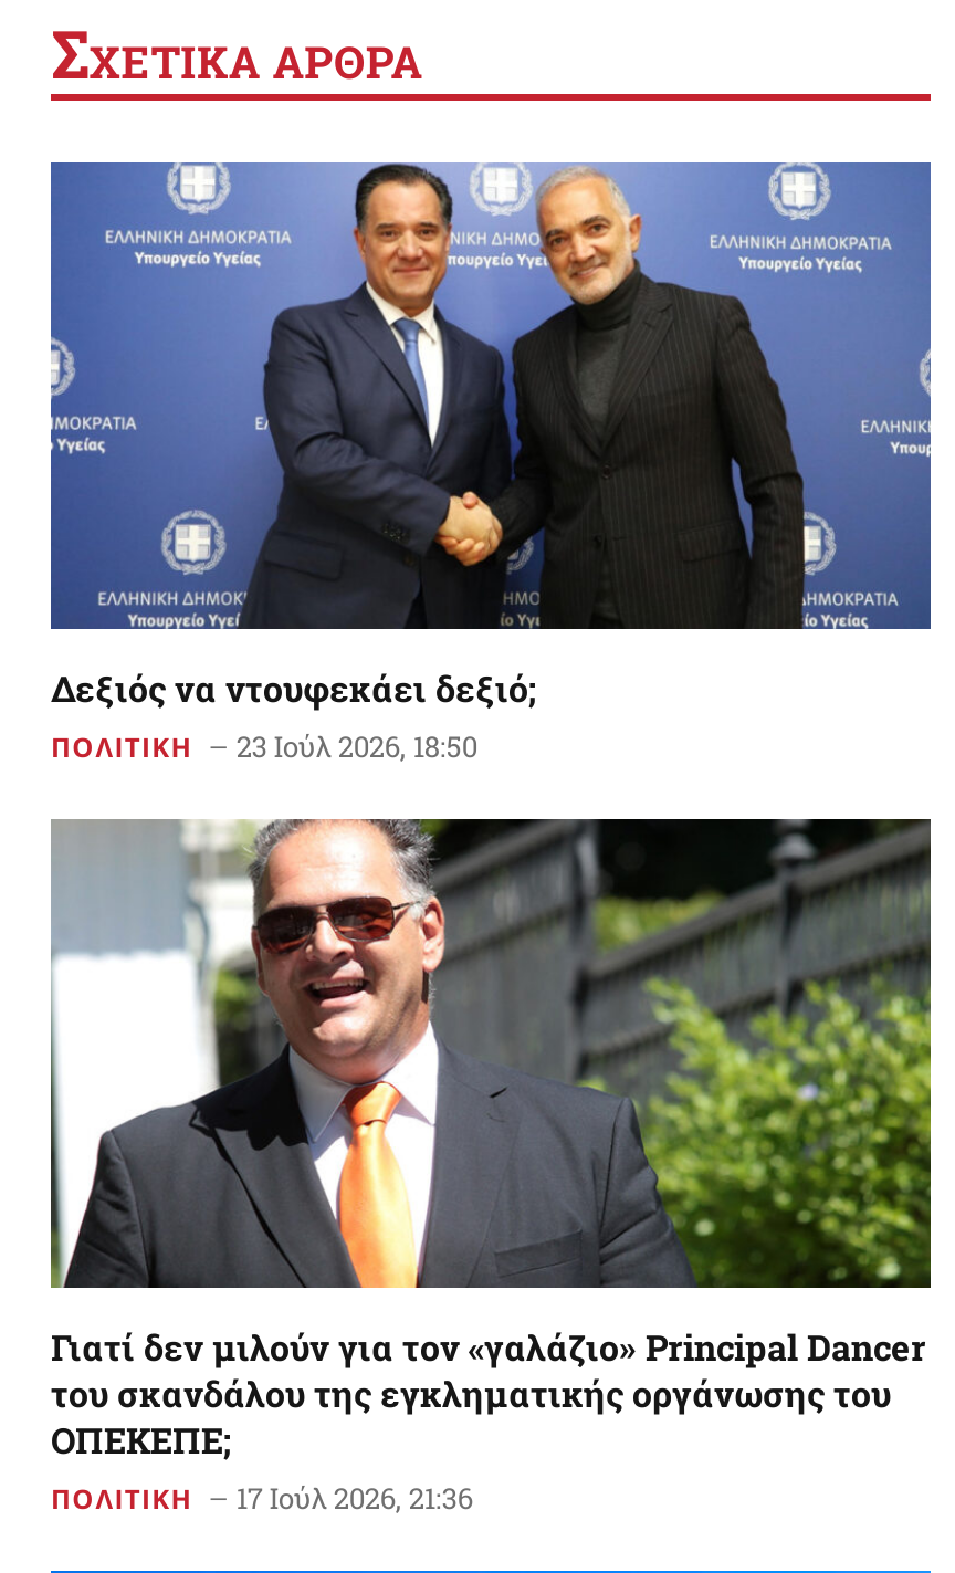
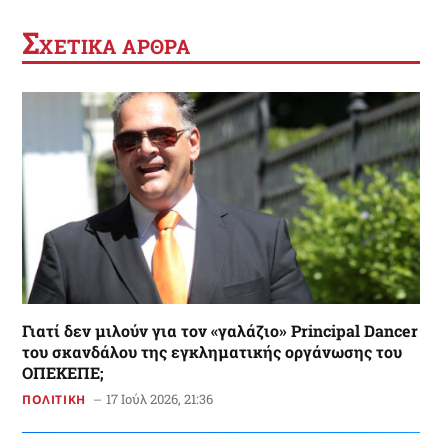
[51,161,933,767] [image] | Δεξιός να ντουφεκάει δεξιό; | ΠΟΛΙΤΙΚΗ | 23 Ιούλ 2026, 18:50 -> none

